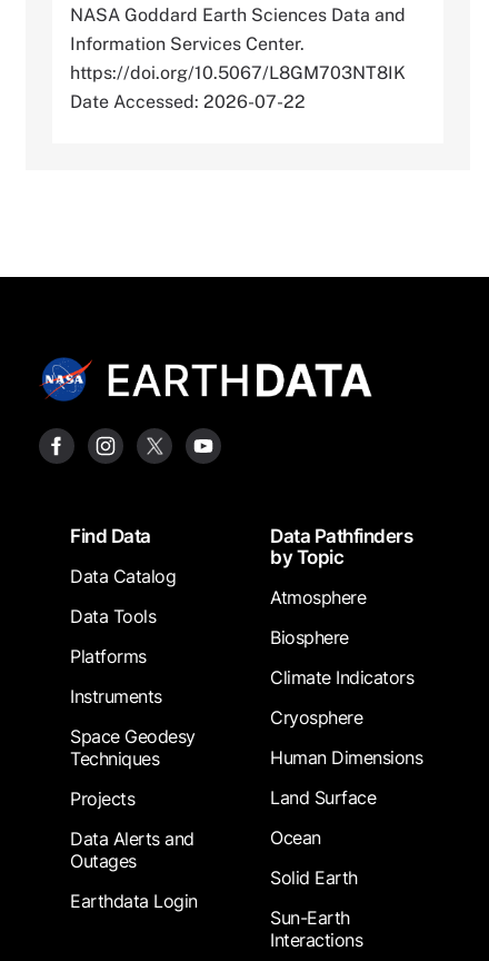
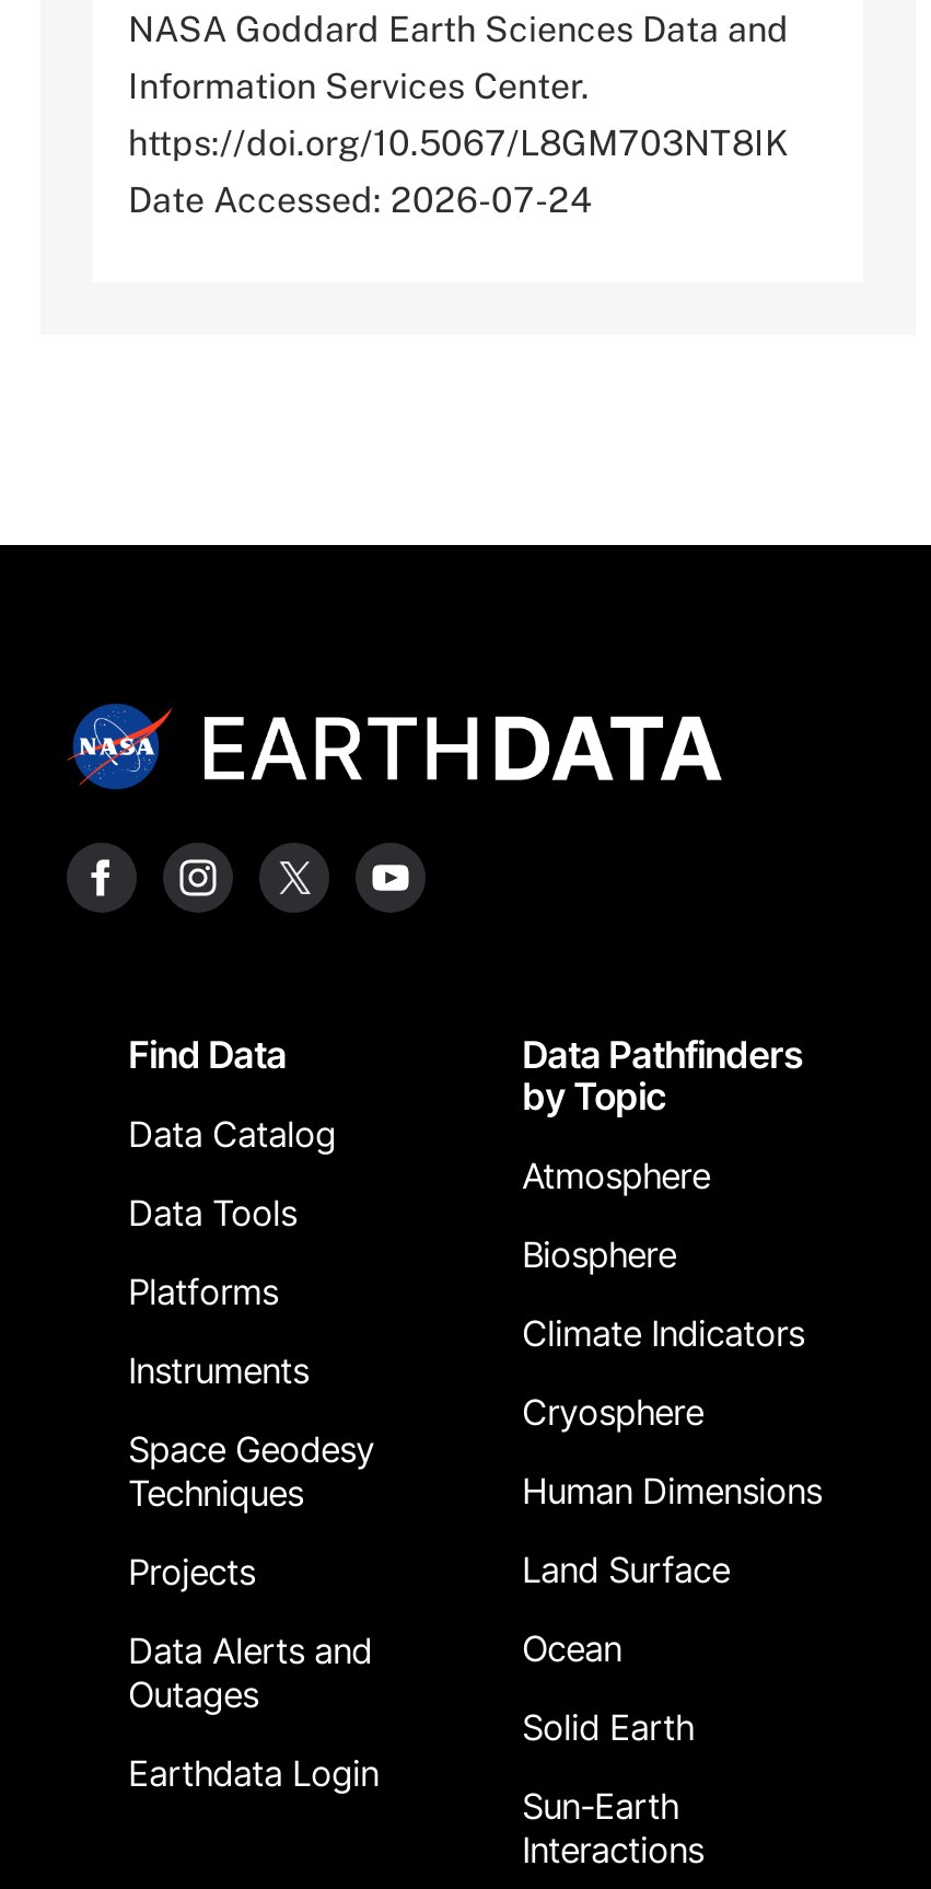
[70,91,306,112] Date Accessed: 2026-07-22 -> [128,179,592,221] Date Accessed: 2026-07-24

